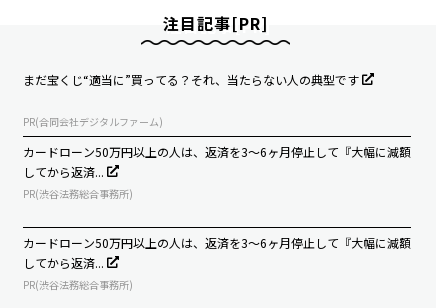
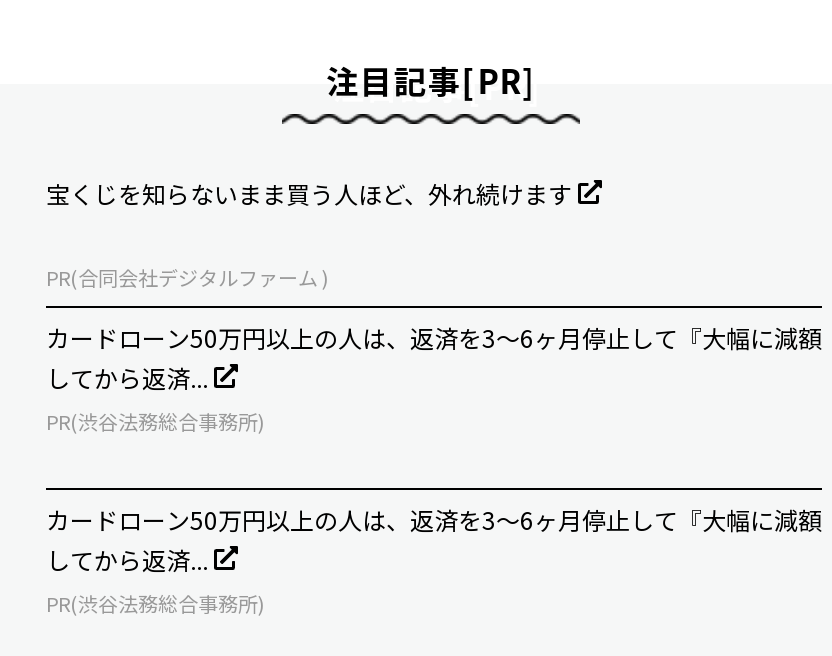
[23,71,362,88] まだ宝くじ“適当に”買ってる？それ、当たらない人の典型です -> [46,176,578,210] 宝くじを知らないまま買う人ほど、外れ続けます
[23,114,163,129] PR(合同会社デジタルファーム) -> [46,262,330,292] PR(合同会社デジタルファーム )

